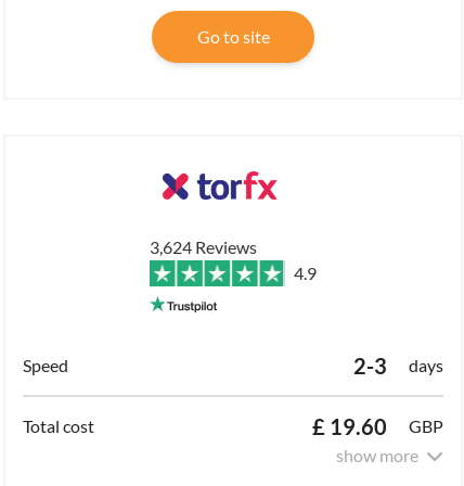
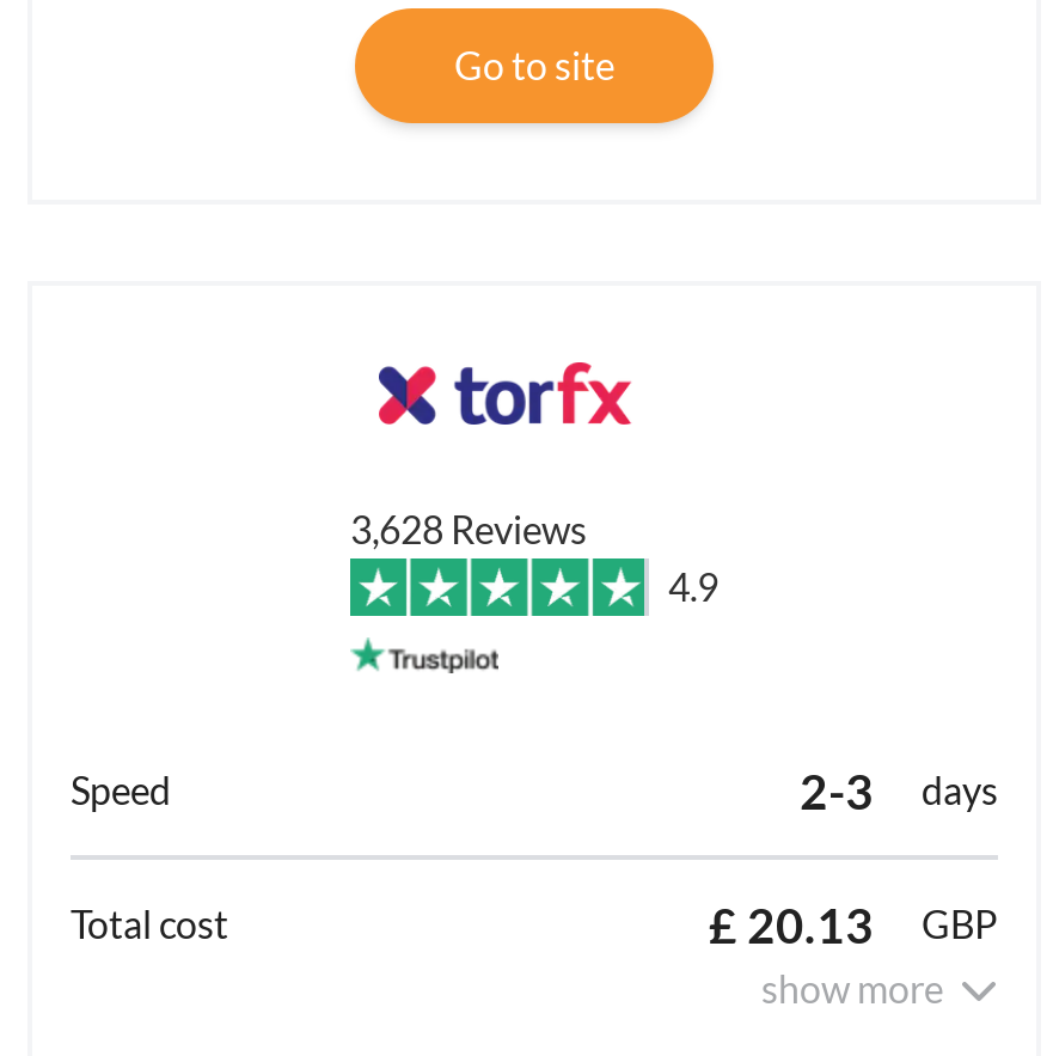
[150,236,257,257] 3,624 Reviews -> [350,505,587,551] 3,628 Reviews
[312,413,443,439] £ 19.60 GBP -> [709,895,998,952] £ 20.13 GBP

